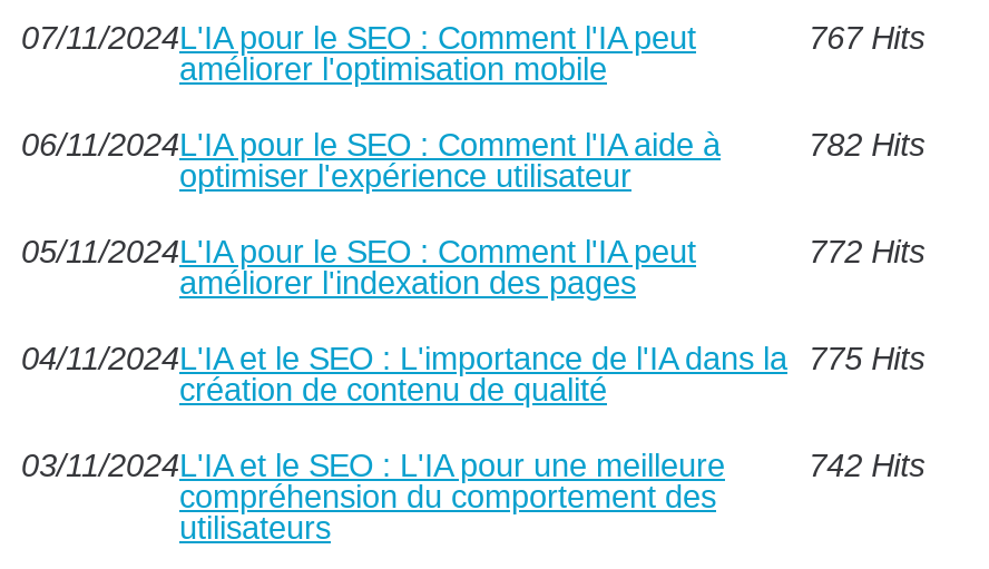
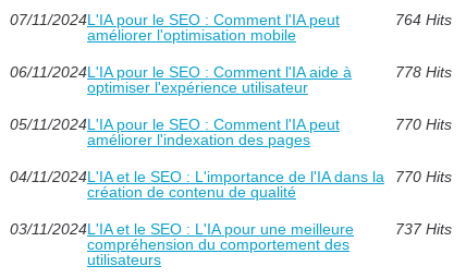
[809,21,925,56] 767 Hits -> [395,11,451,29] 764 Hits
[809,128,925,163] 782 Hits -> [395,64,451,81] 778 Hits
[809,235,925,270] 772 Hits -> [395,116,451,133] 770 Hits
[21,341,925,377] 04/11/2024L'IA et le SEO : L'importance de l'IA dans la 775 Hits -> [10,168,451,186] 04/11/2024L'IA et le SEO : L'importance de l'IA dans la 770 Hits
[809,448,925,484] 742 Hits -> [395,221,451,238] 737 Hits

